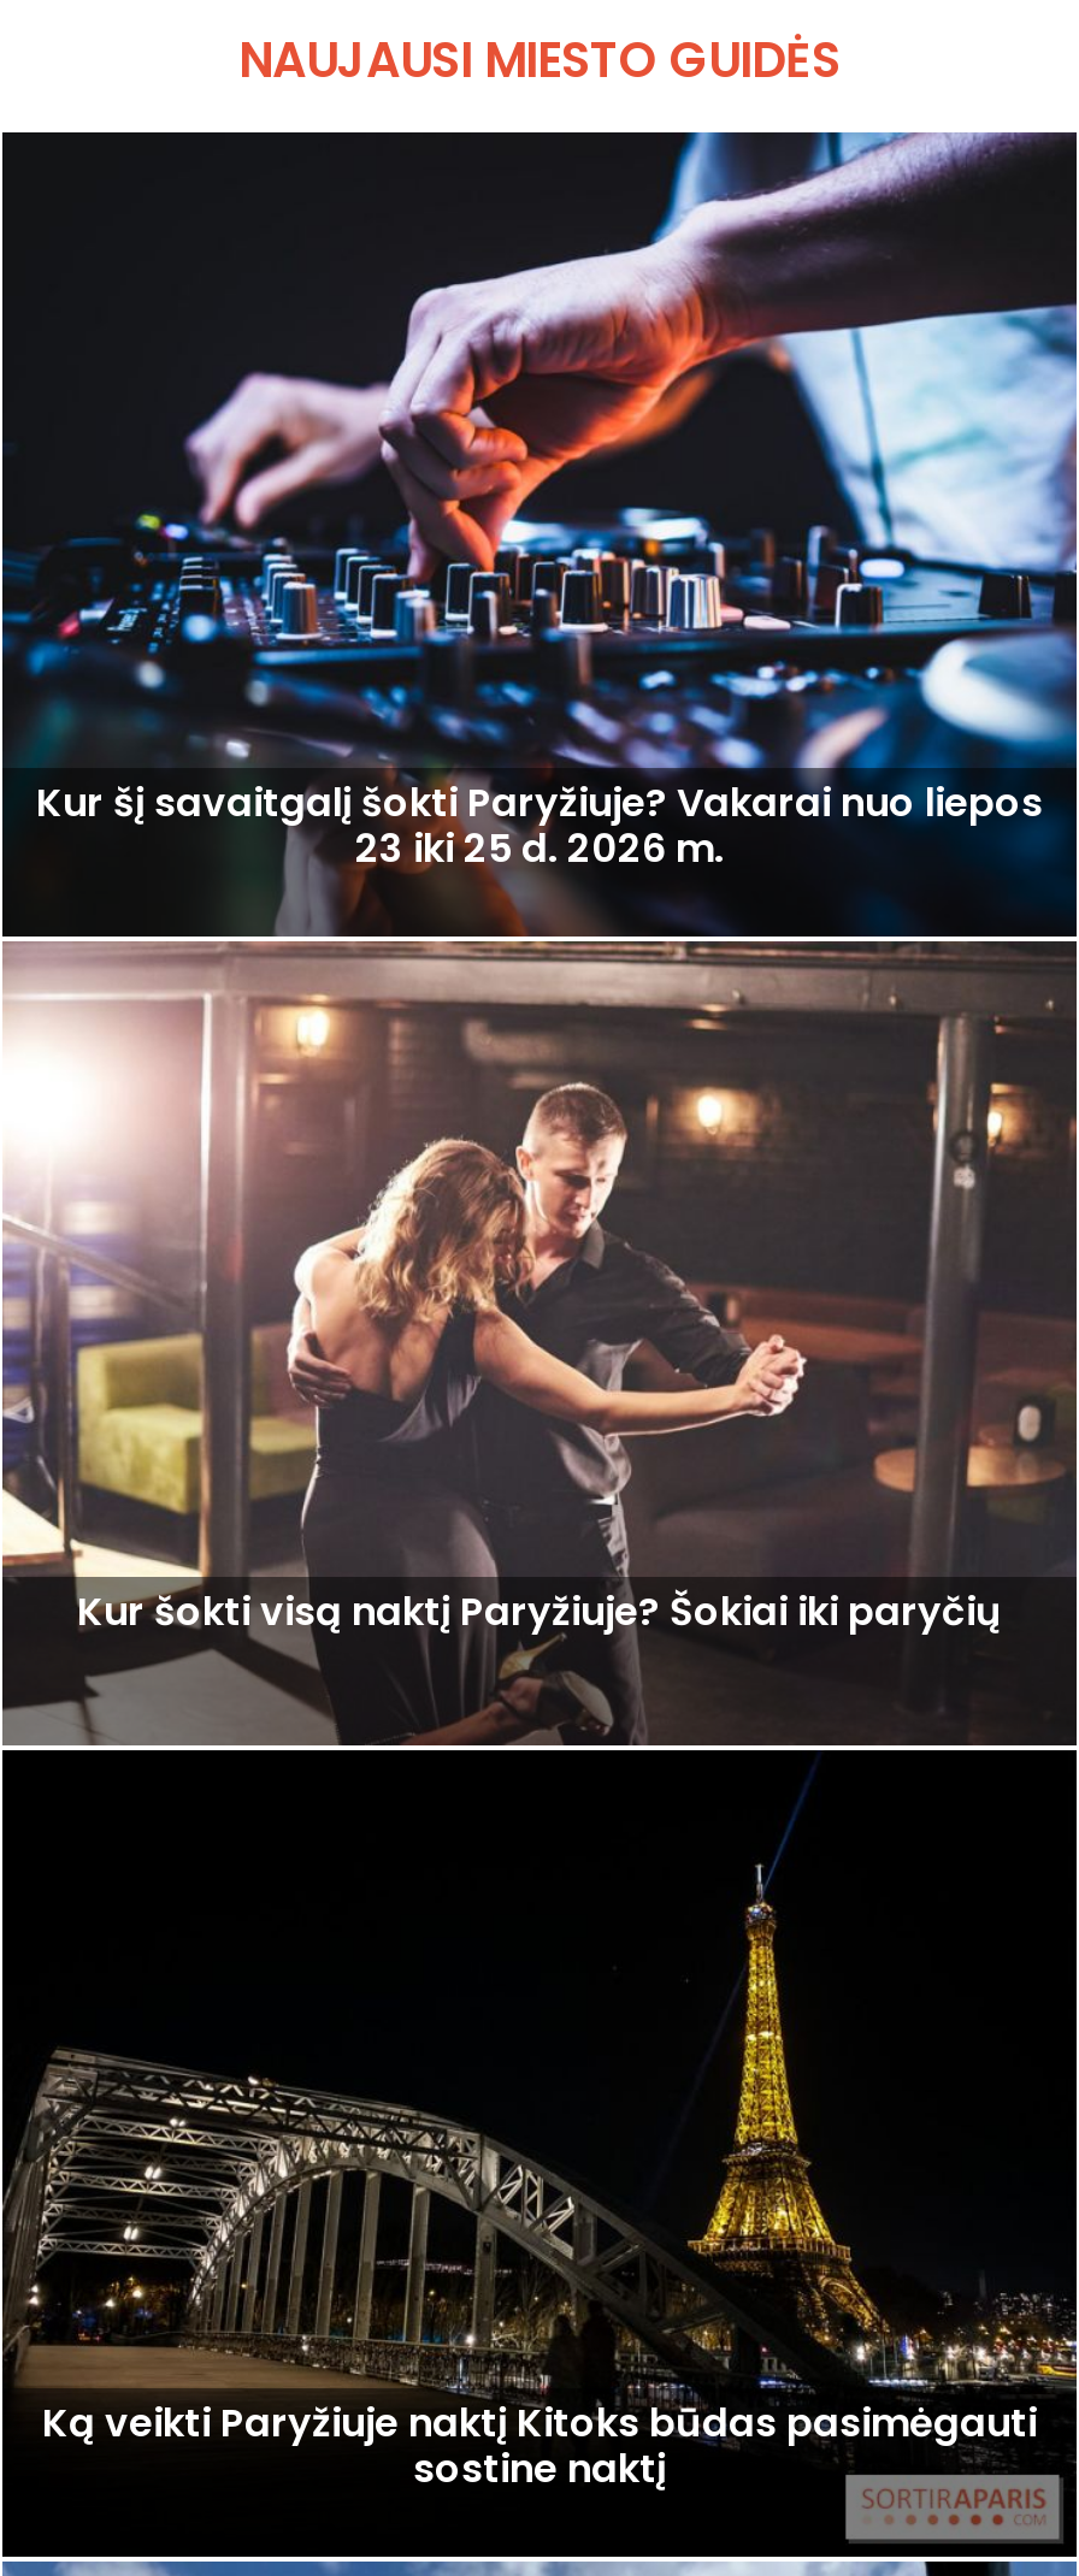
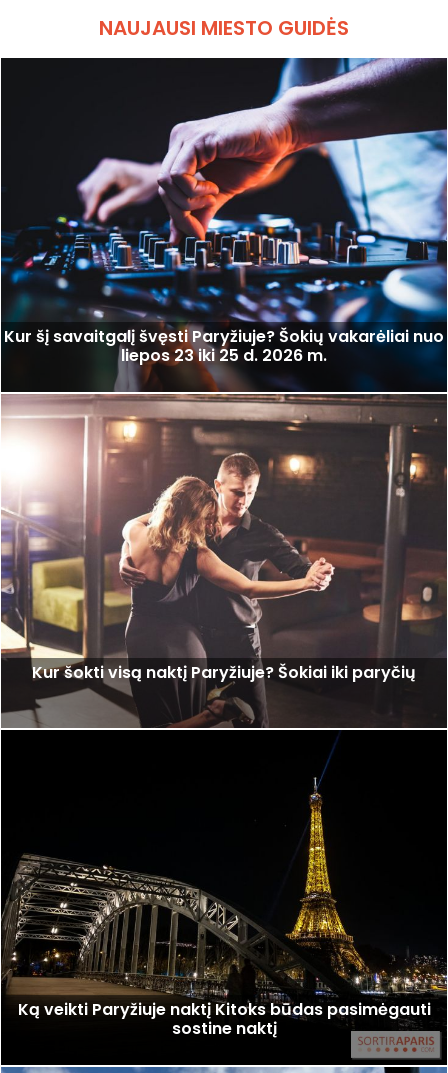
[36,775,1043,876] Kur šį savaitgalį šokti Paryžiuje? Vakarai nuo liepos | 23 iki 25 d. 2026 m. -> [4,325,444,367] Kur šį savaitgalį švęsti Paryžiuje? Šokių vakarėliai nuo | liepos 23 iki 25 d. 2026 m.

